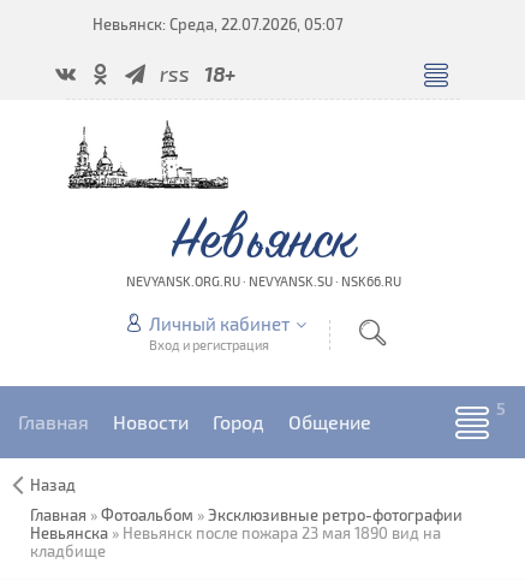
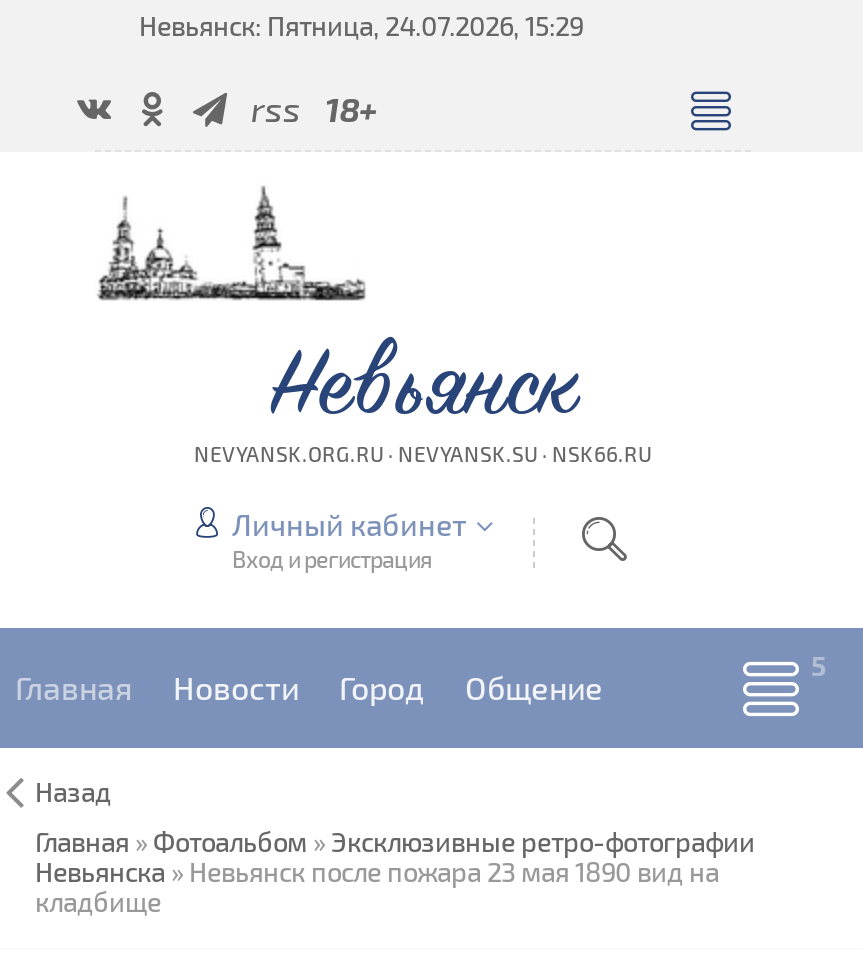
[93,14,344,34] Невьянск: Среда, 22.07.2026, 05:07 -> [139,10,583,42] Невьянск: Пятница, 24.07.2026, 15:29

